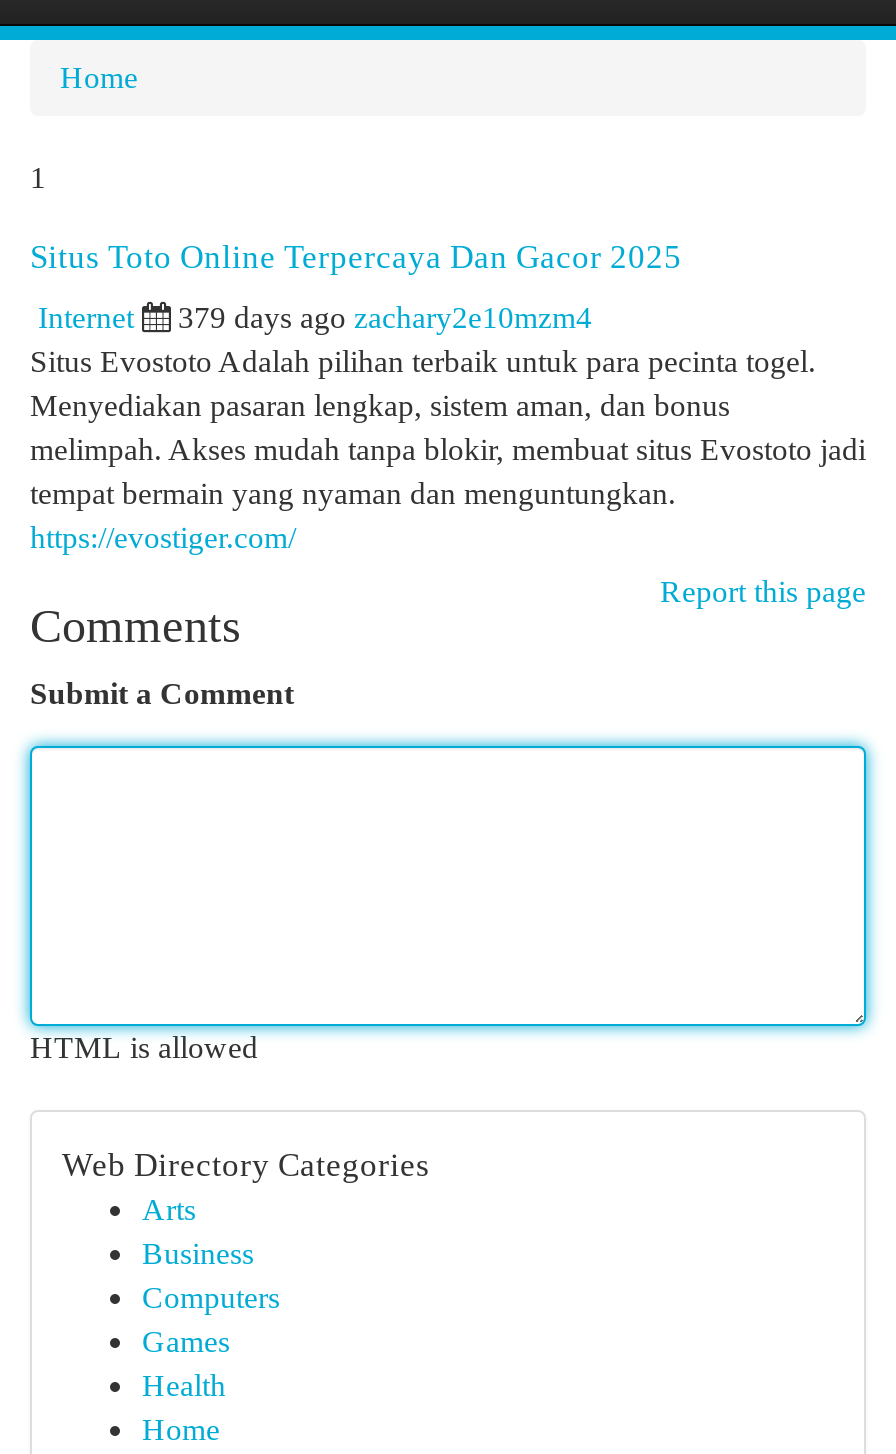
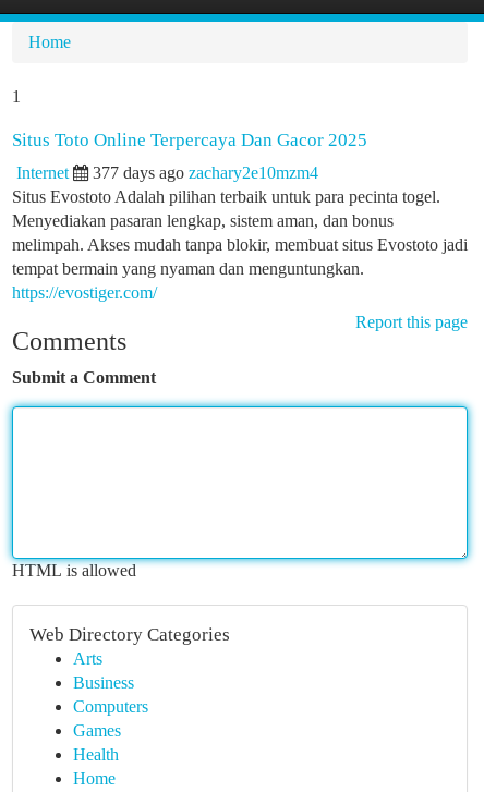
[178,300,592,334] 379 days ago zachary2e10mzm4 -> [93,163,318,182] 377 days ago zachary2e10mzm4

